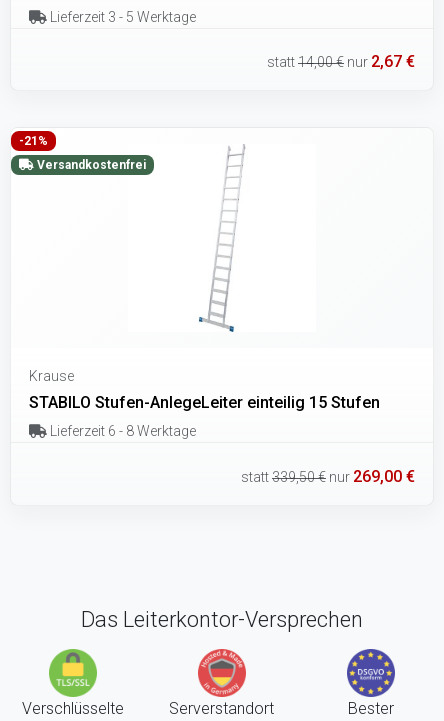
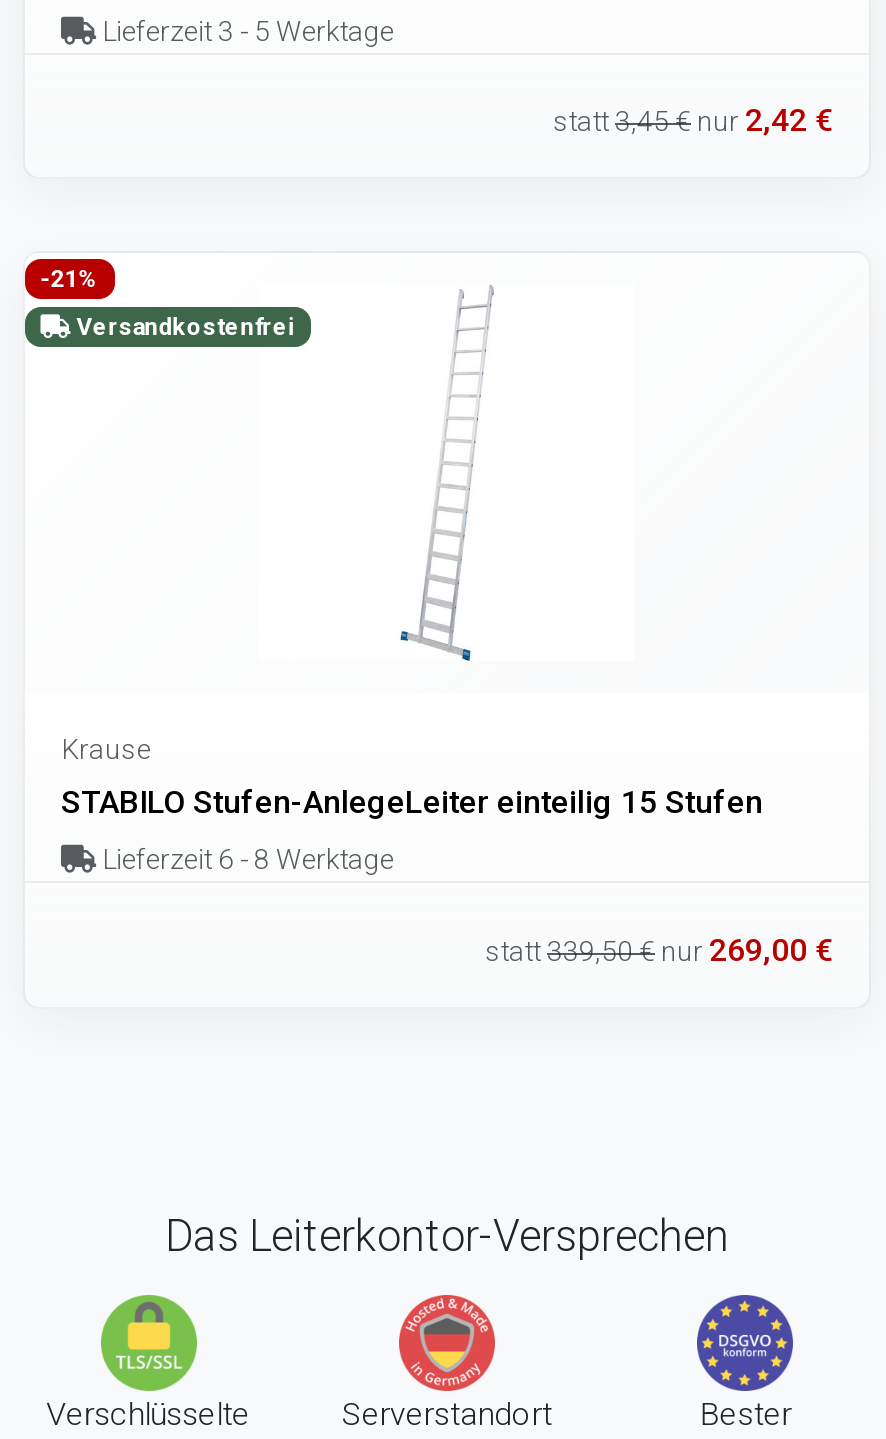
[267,52,415,71] statt14,00 €nur 2,67 € -> [553,101,833,139] statt3,45 €nur 2,42 €

